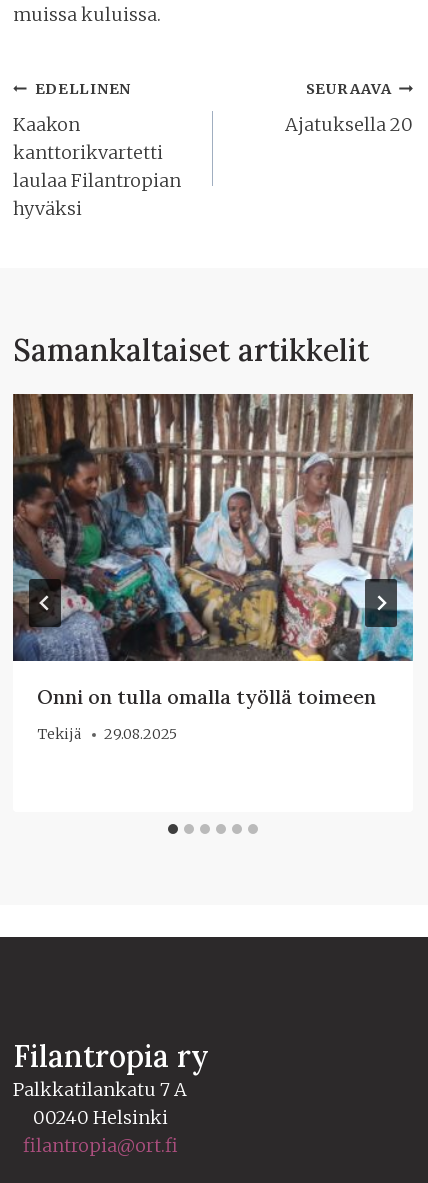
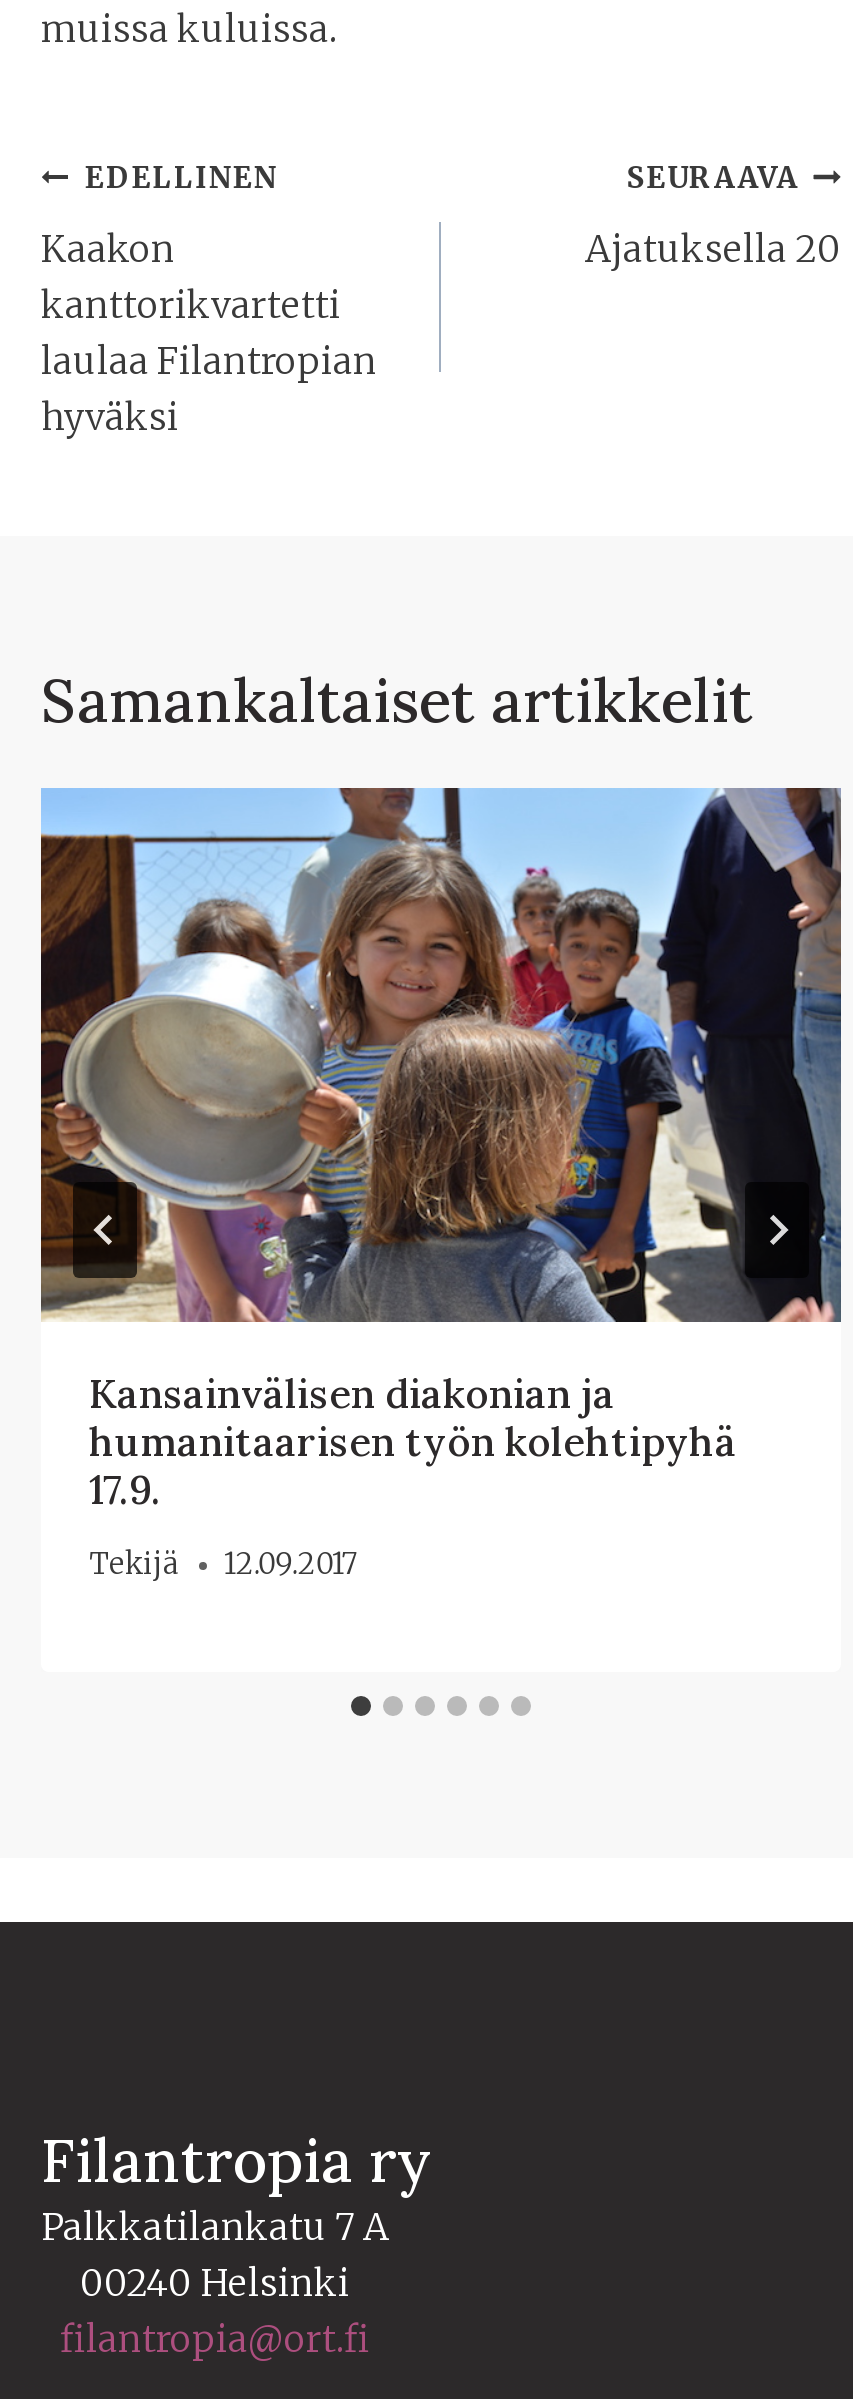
[12,393,414,709] [image] | Onni on tulla omalla työllä toimeen -> [41,788,843,1513] [image] | Kansainvälisen diakonian ja | humanitaarisen työn kolehtipyhä | 17.9.
[37,725,177,743] Tekijä 29.08.2025 -> [89,1546,357,1582] Tekijä 12.09.2017
moved [37,725,81,743] -> [89,1546,177,1582]: Tekijä

